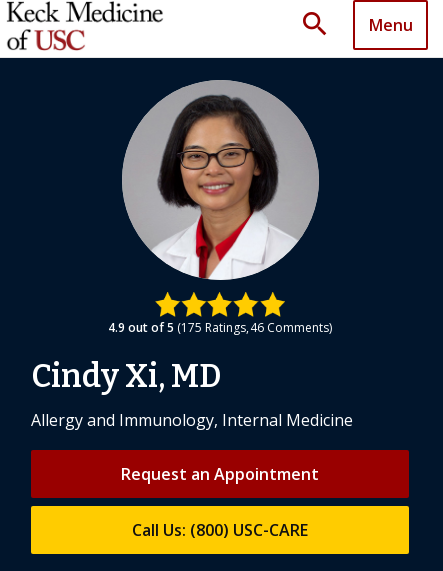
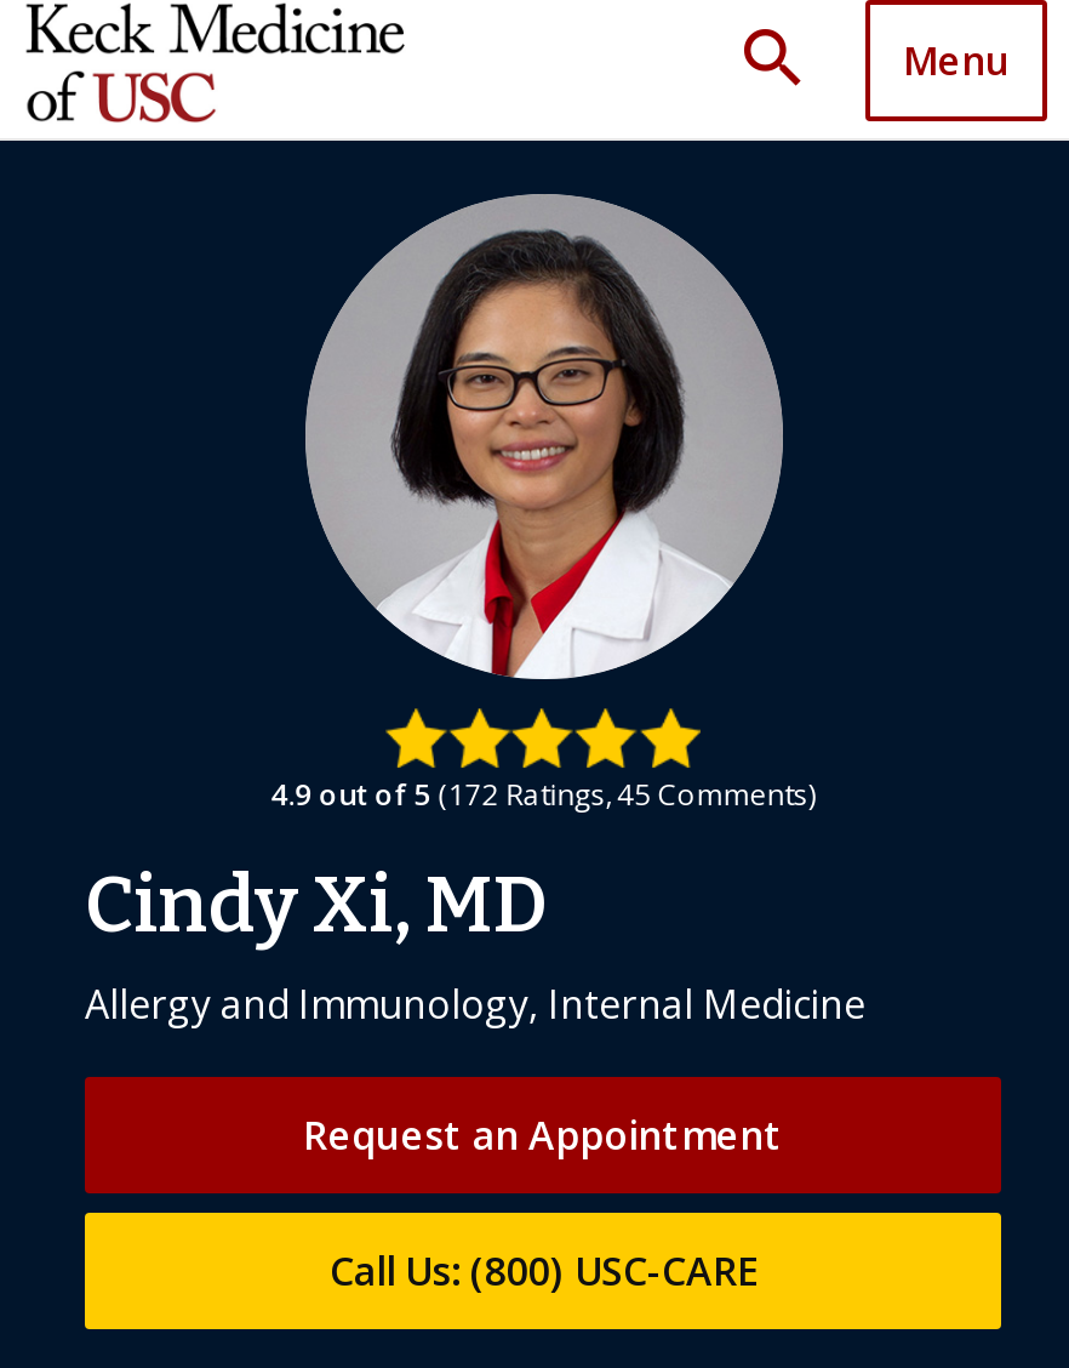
[108,319,329,336] 4.9 out of 5 175 Ratings 46 Comments -> [271,775,808,816] 4.9 out of 5 172 Ratings 45 Comments

